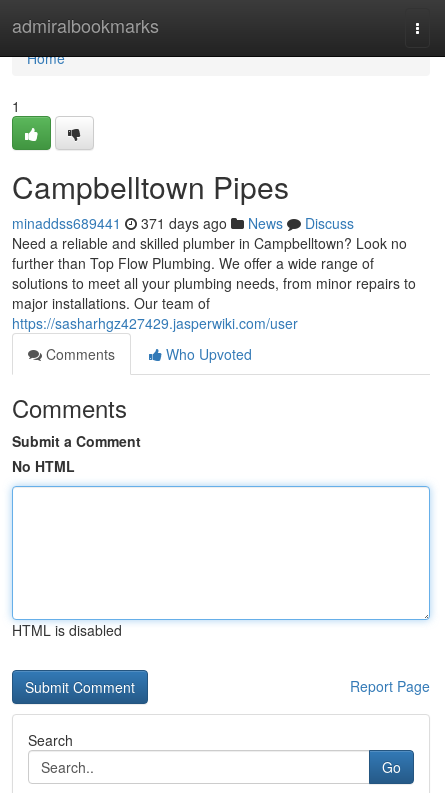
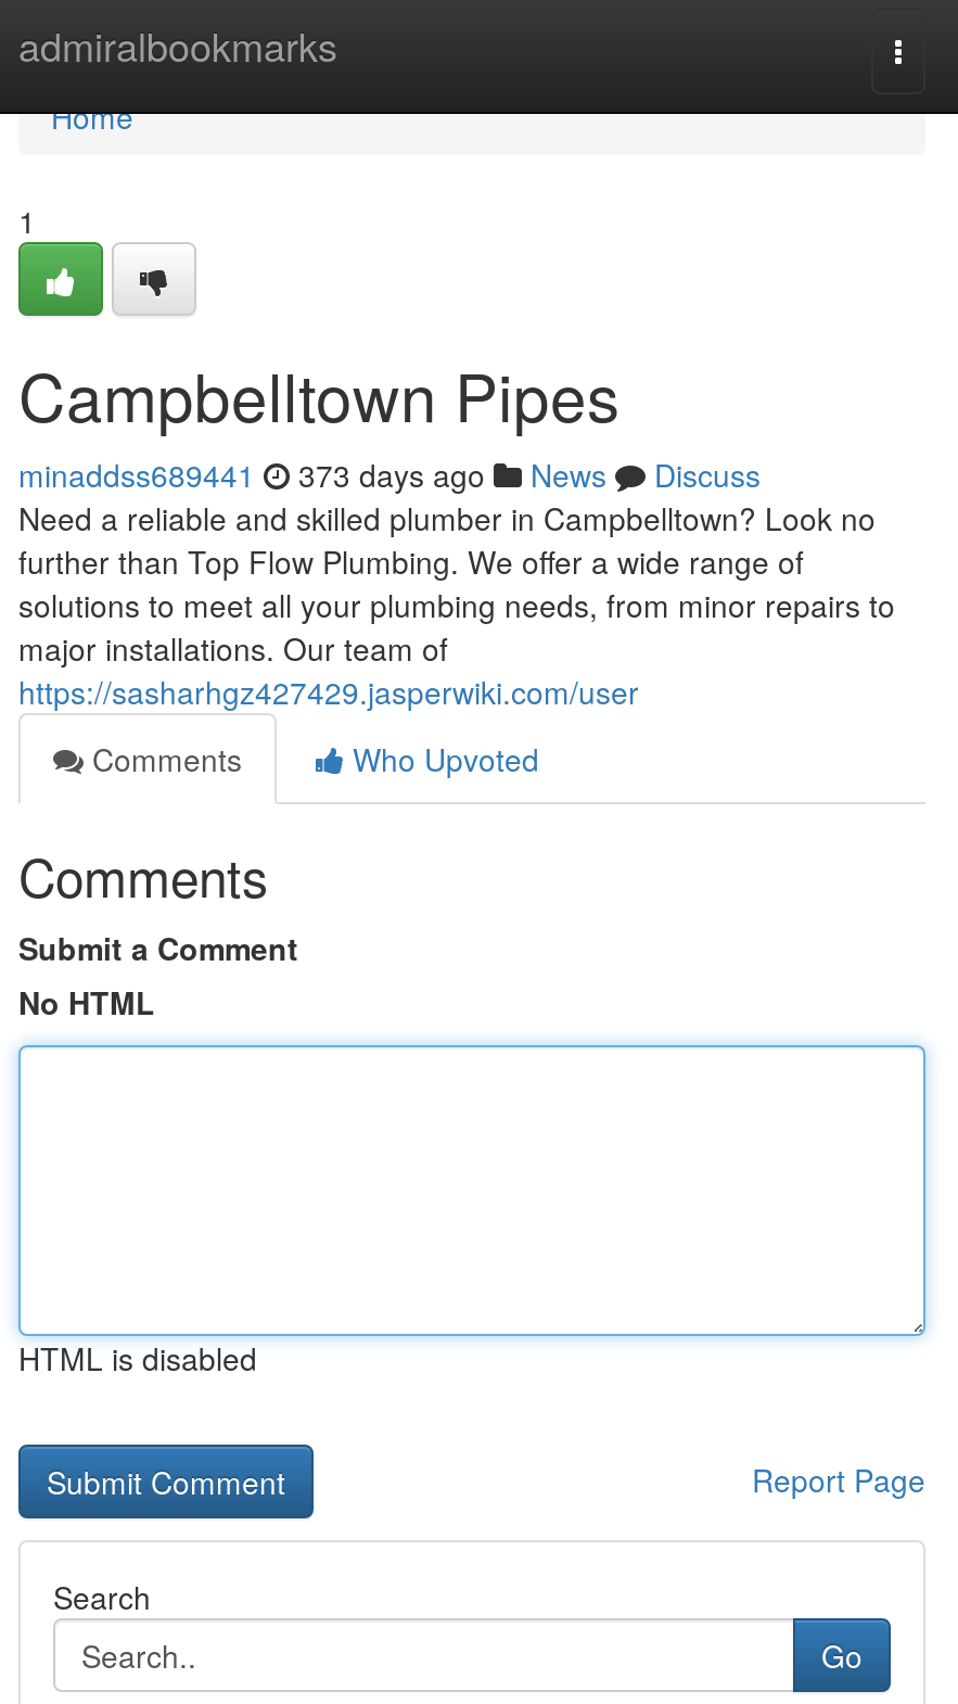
[12,213,354,233] minaddss689441 371 days ago News Discuss -> [18,453,761,496] minaddss689441 373 days ago News Discuss

